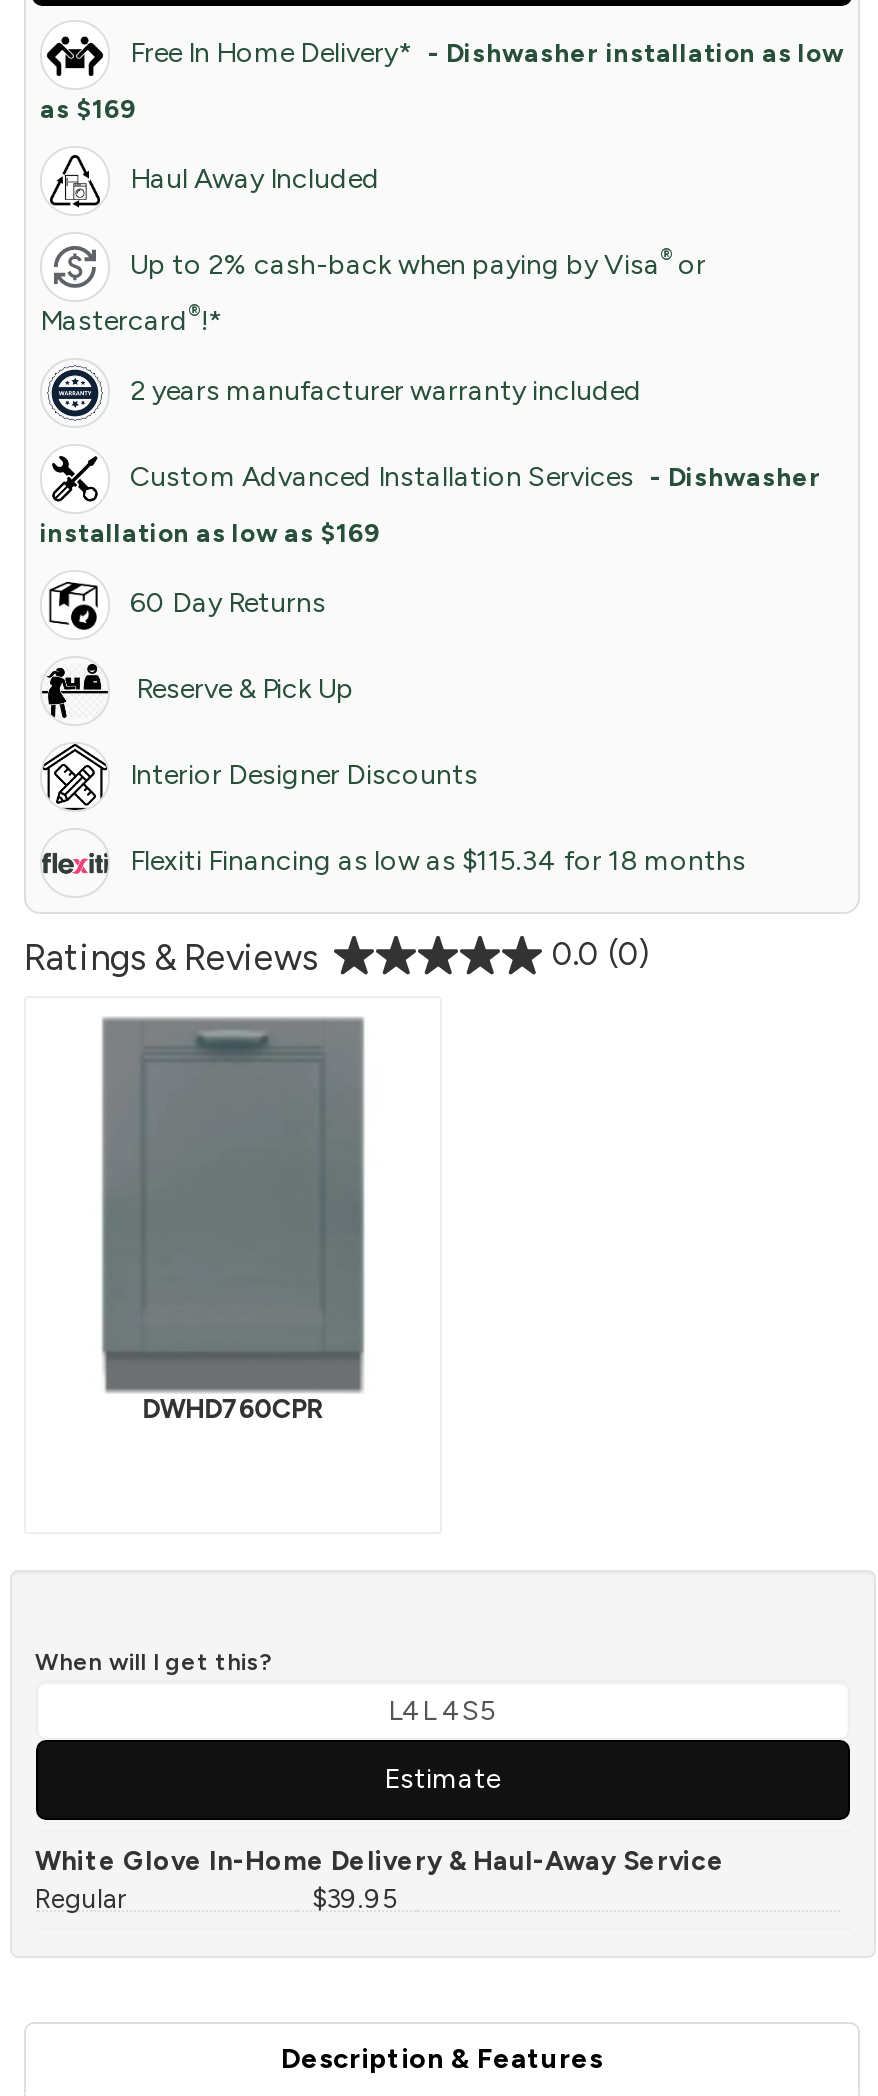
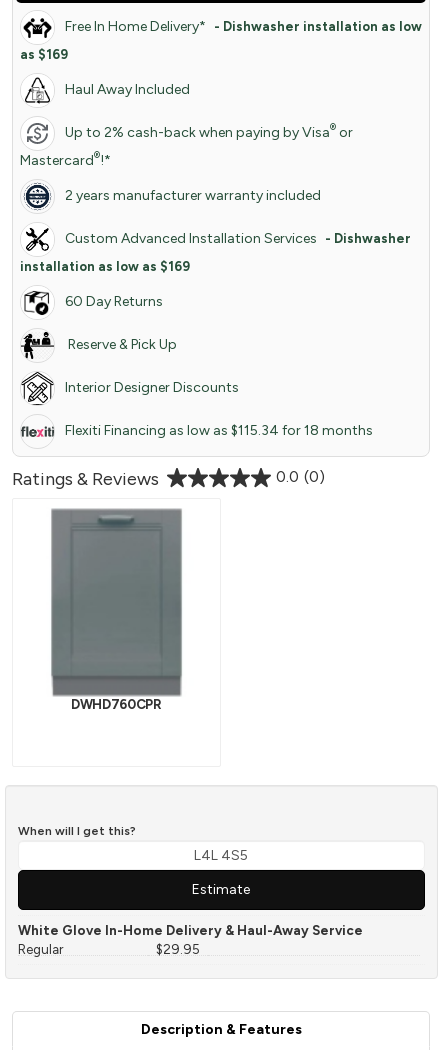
[312,1882,398,1914] $39.95 -> [155,941,199,957] $29.95

